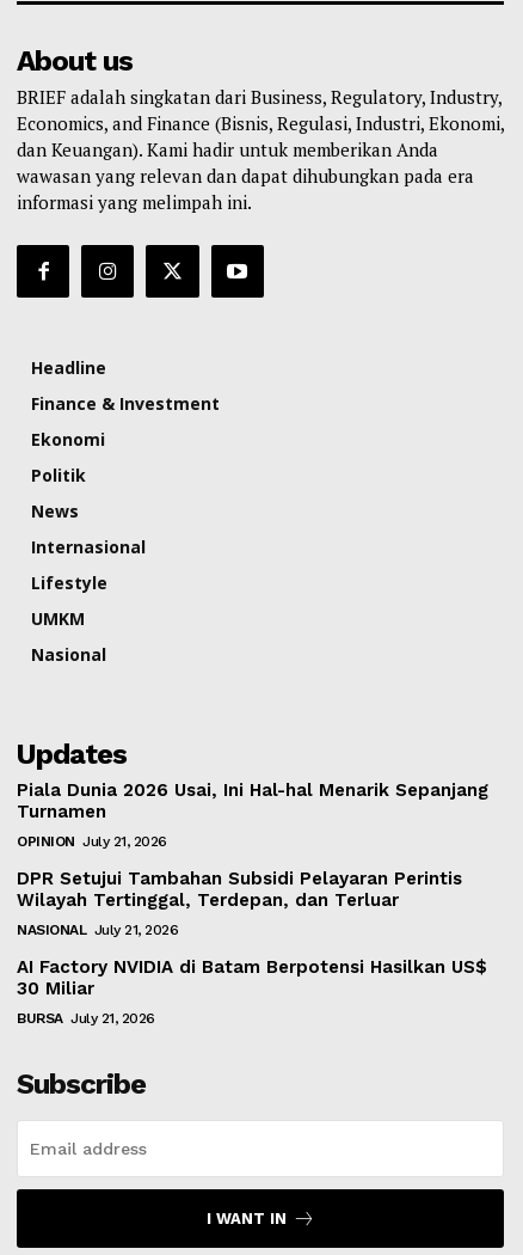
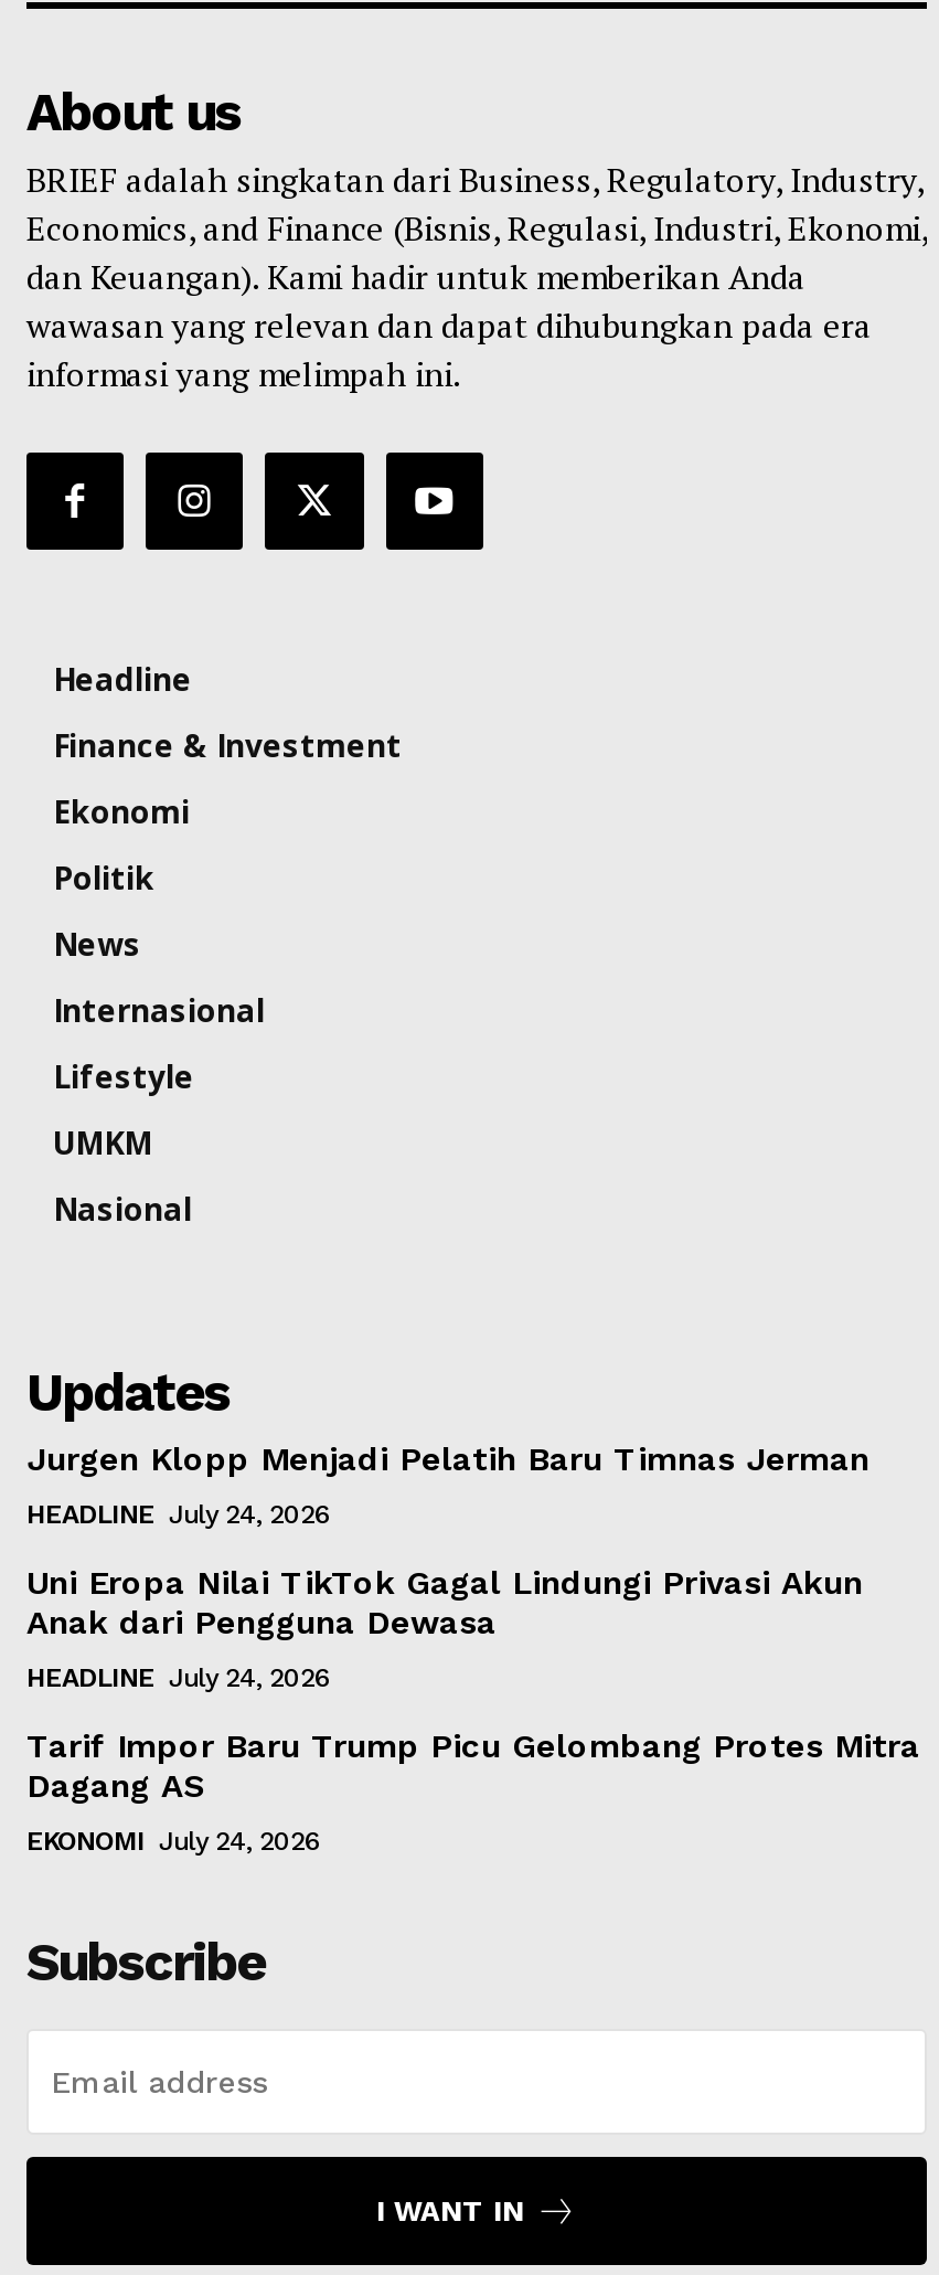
[17,780,488,823] Piala Dunia 2026 Usai, Ini Hal-hal Menarik Sepanjang | Turnamen -> [26,1440,869,1480] Jurgen Klopp Menjadi Pelatih Baru Timnas Jerman
[17,833,167,850] OPINION July 21, 2026 -> [26,1500,331,1531] HEADLINE July 24, 2026
[17,868,462,911] DPR Setujui Tambahan Subsidi Pelayaran Perintis | Wilayah Tertinggal, Terdepan, dan Terluar -> [26,1564,863,1643] Uni Eropa Nilai TikTok Gagal Lindungi Privasi Akun | Anak dari Pengguna Dewasa
[17,922,178,939] NASIONAL July 21, 2026 -> [26,1663,331,1694] HEADLINE July 24, 2026
[17,957,487,1000] AI Factory NVIDIA di Batam Berpotensi Hasilkan US$ | 30 Miliar -> [26,1727,920,1807] Tarif Impor Baru Trump Picu Gelombang Protes Mitra | Dagang AS
[17,1010,155,1027] BURSA July 21, 2026 -> [26,1826,321,1857] EKONOMI July 24, 2026

